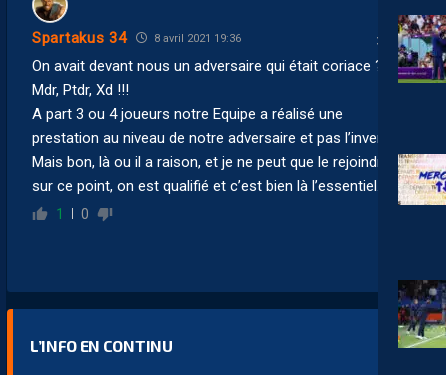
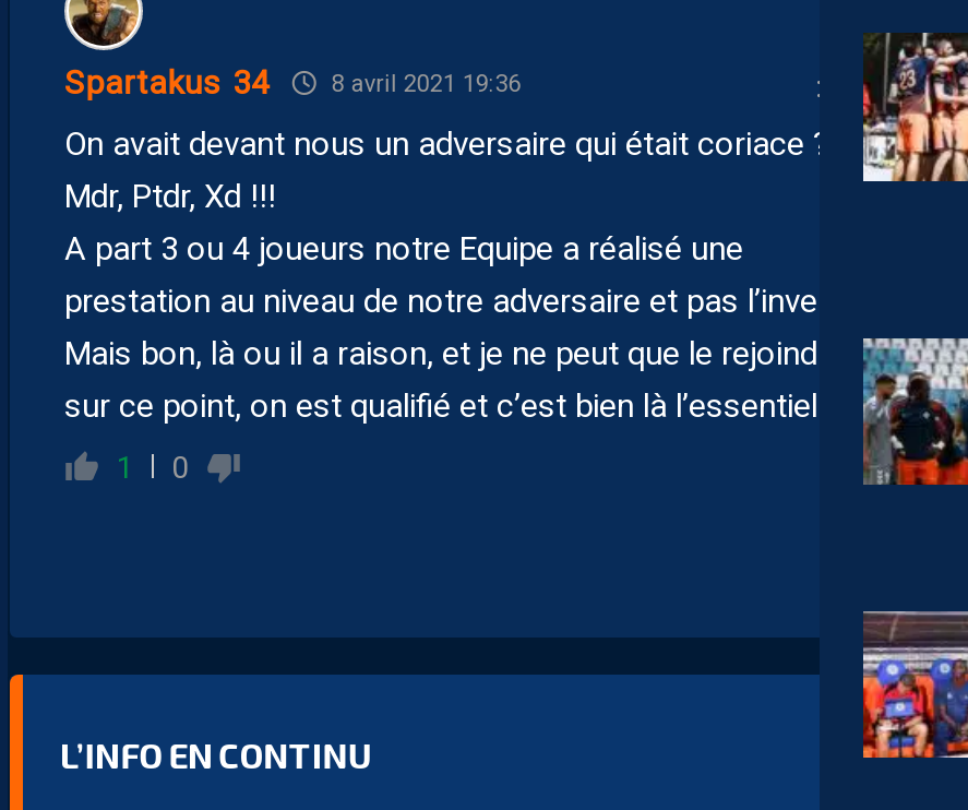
[397,14,443,84] [image] -> [861,31,961,183] [image]
[397,153,443,222] [image] -> [861,336,961,487] [image]
[397,280,443,349] [image] -> [861,609,961,760] [image]

